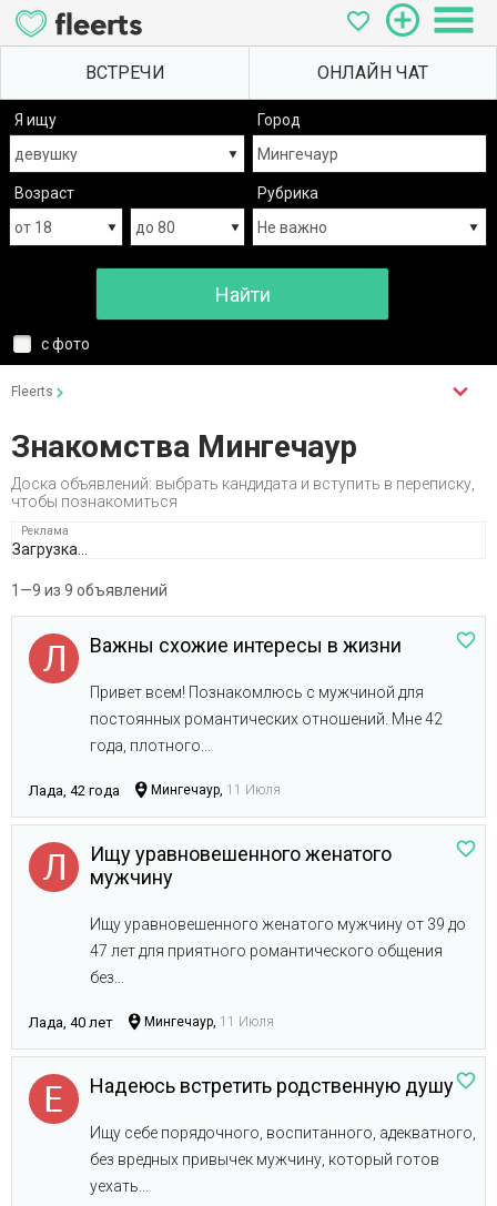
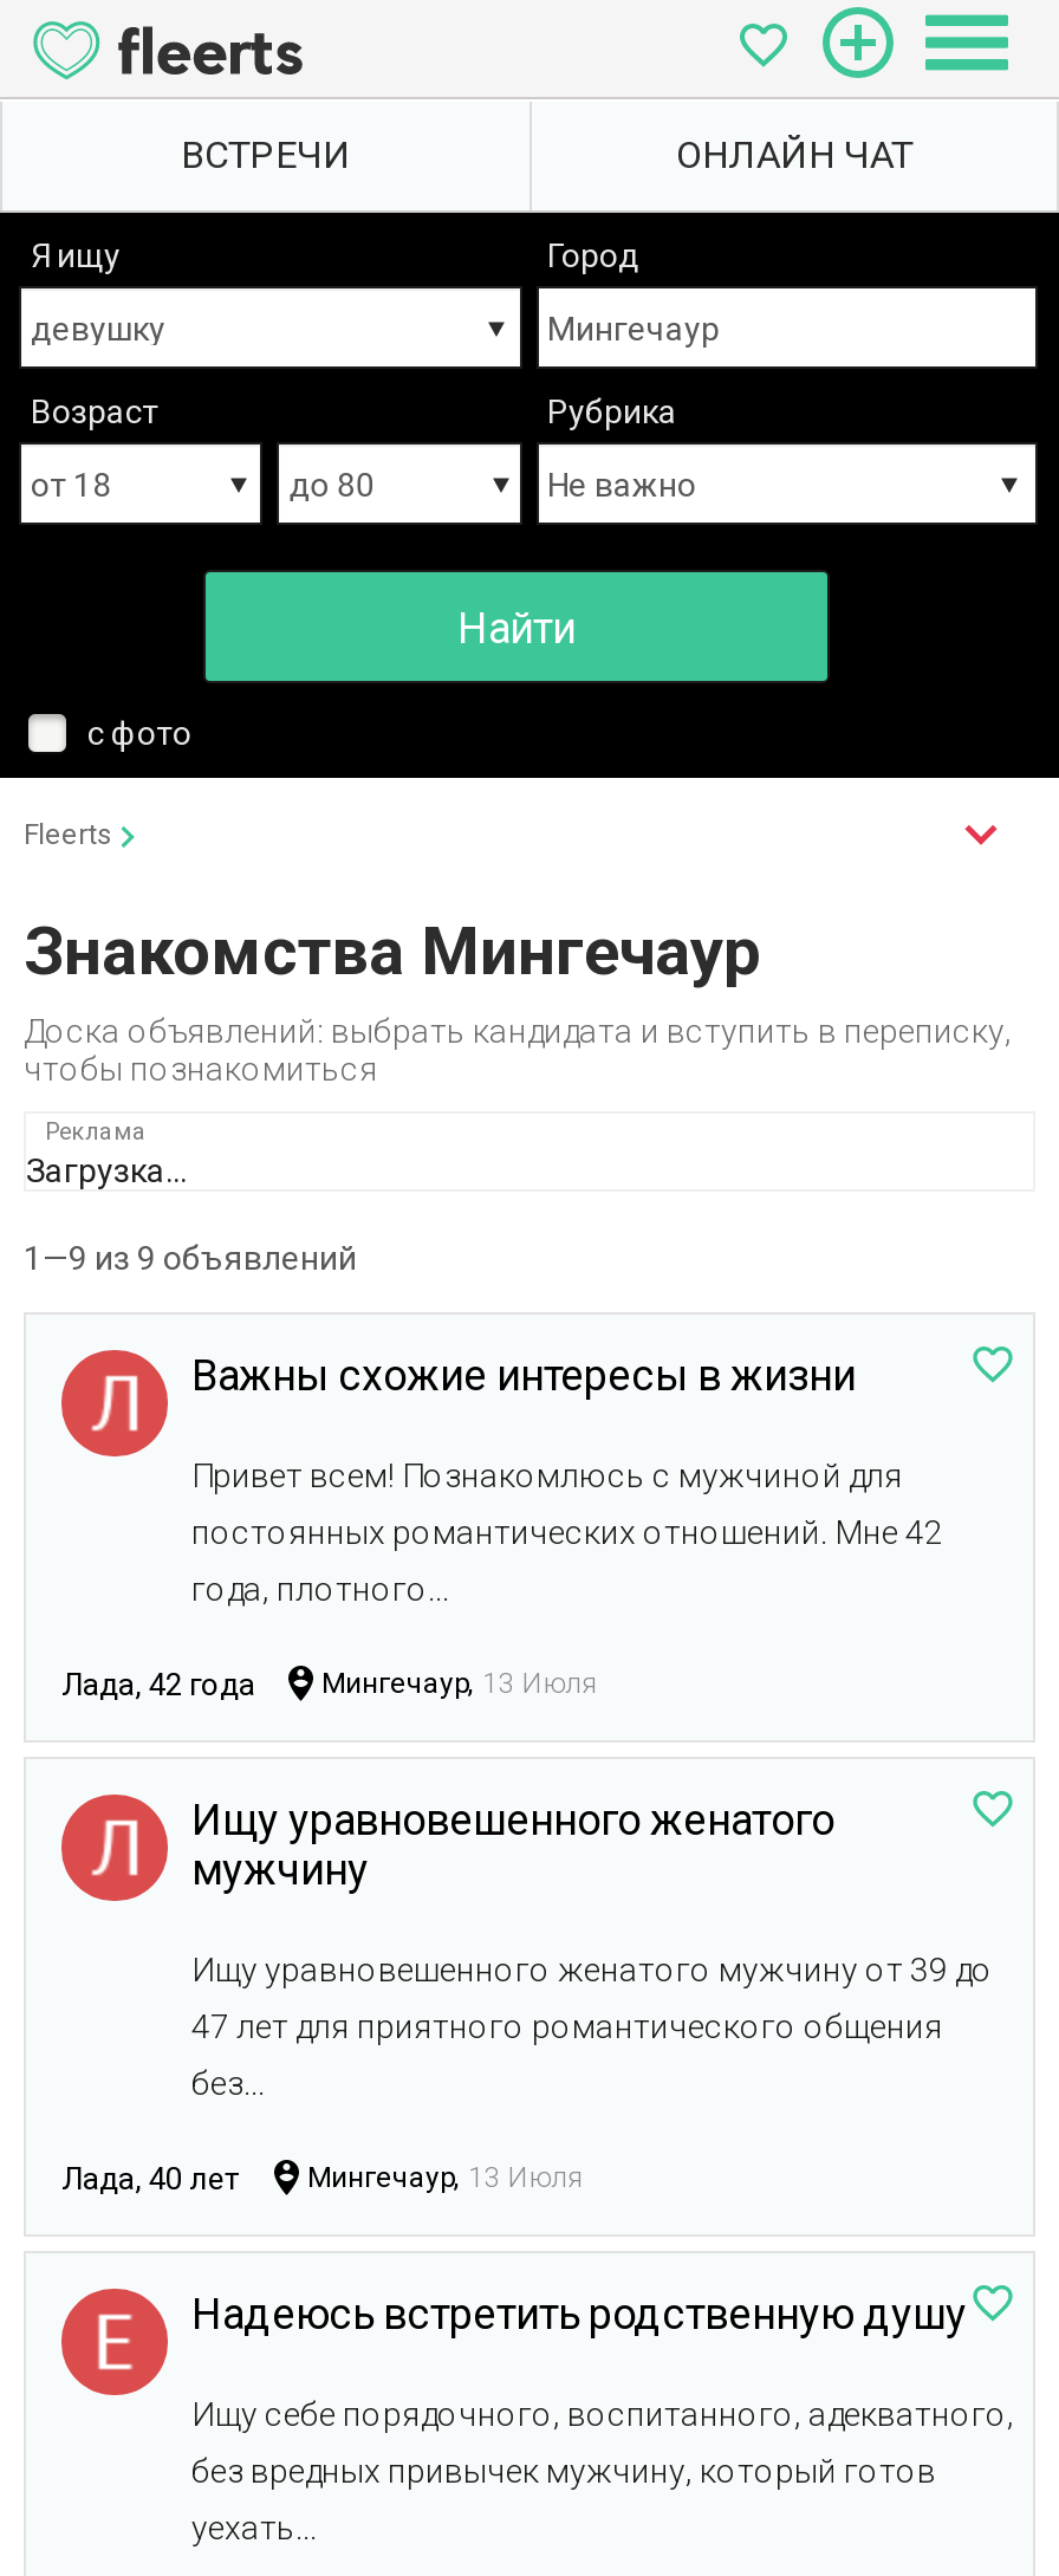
[151,783,281,798] Мингечаур, 11 Июля -> [321,1668,598,1701] Мингечаур, 13 Июля
[144,1014,274,1030] Мингечаур, 11 Июля -> [307,2162,584,2195] Мингечаур, 13 Июля

